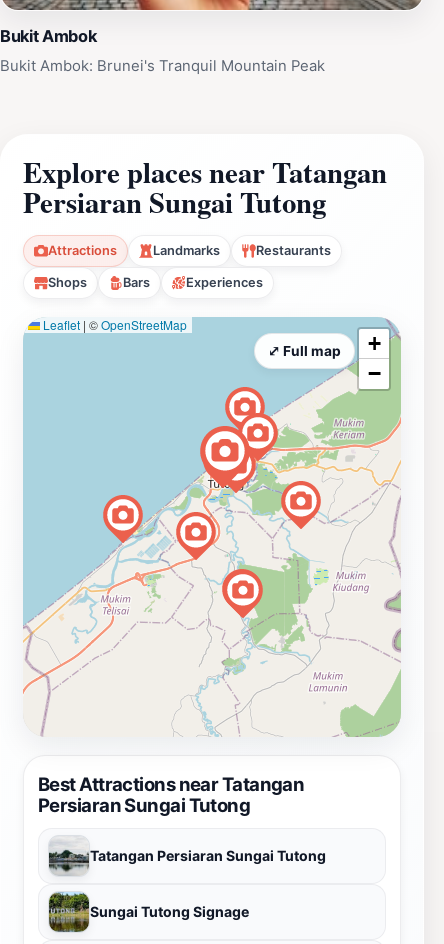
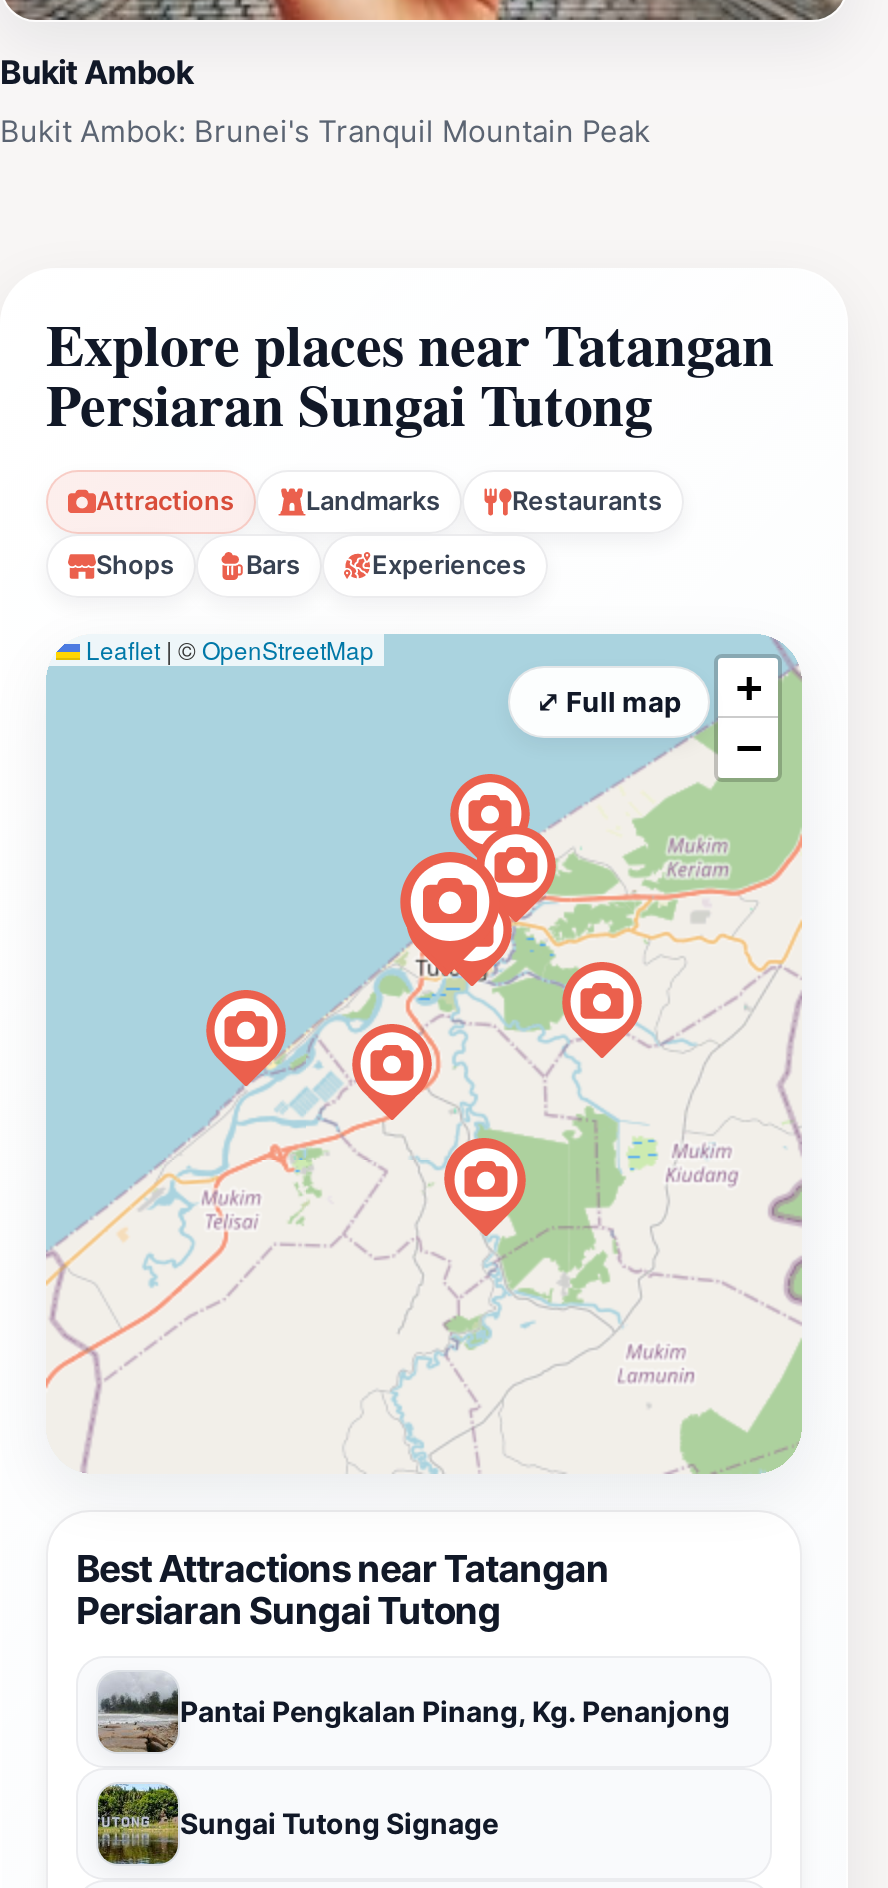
[49,838,326,876] [image] | Tatangan Persiaran Sungai Tutong -> [98,1674,730,1754] [image] | Pantai Pengkalan Pinang, Kg. Penanjong

